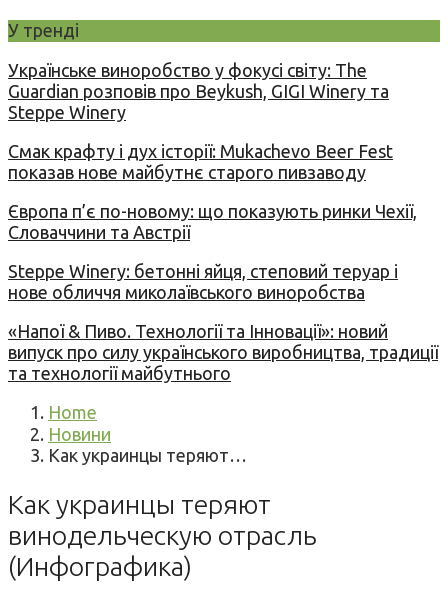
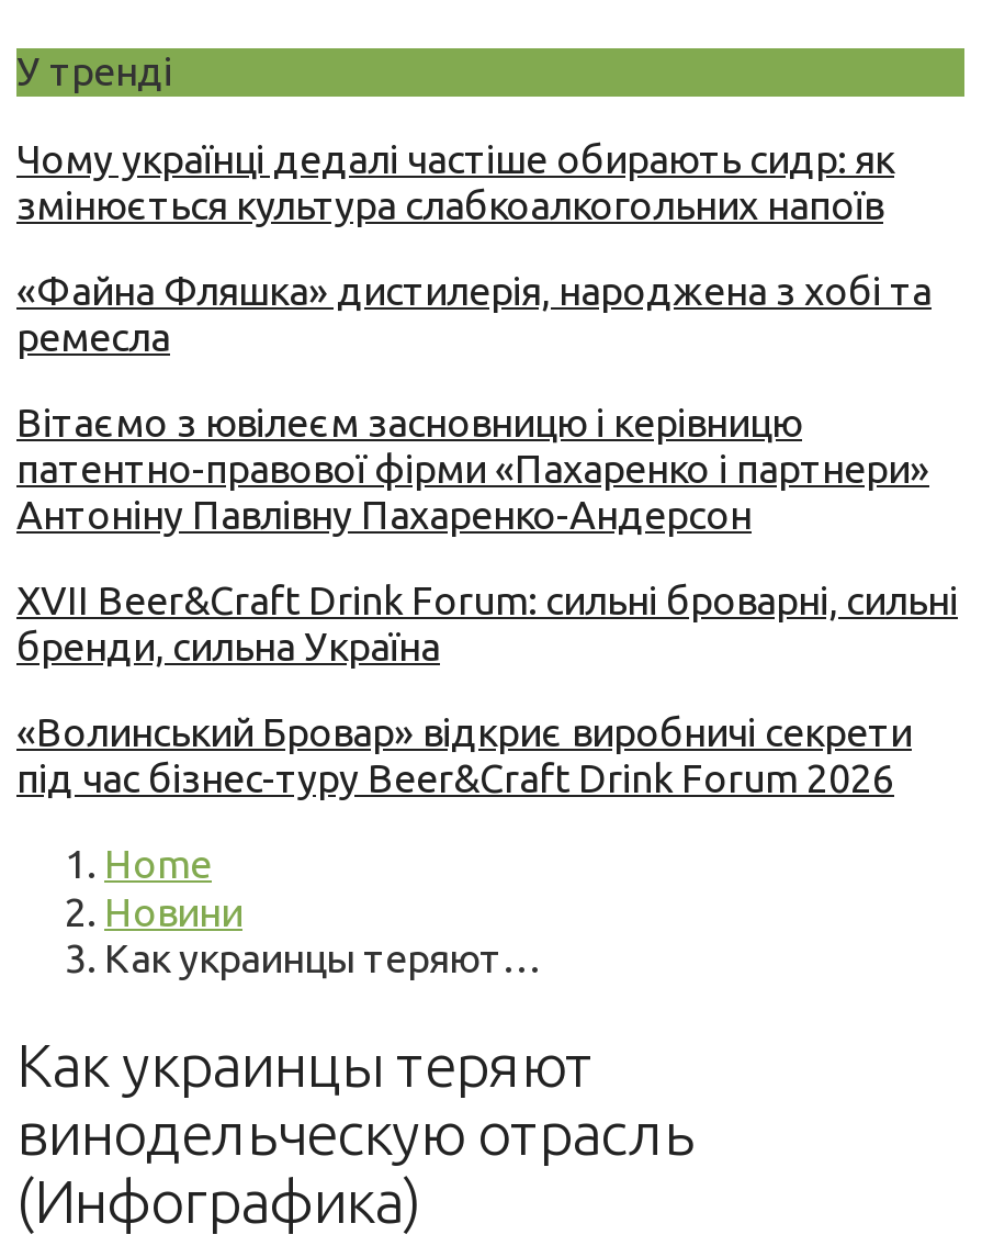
[8,60,389,122] Українське виноробство у фокусі світу: The | Guardian розповів про Beykush, GIGI Winery та | Steppe Winery -> [16,136,894,226] Чому українці дедалі частіше обирають сидр: як | змінюється культура слабкоалкогольних напоїв
[8,141,393,182] Смак крафту і дух історії: Mukachevo Beer Fest | показав нове майбутнє старого пивзаводу -> [16,268,932,358] «Файна Фляшка» дистилерія, народжена з хобі та | ремесла
[8,201,417,242] Європа п’є по-новому: що показують ринки Чехії, | Словаччини та Австрії -> [16,400,929,536] Вітаємо з ювілеєм засновницю і керівницю | патентно-правової фірми «Пахаренко і партнери» | Антоніну Павлівну Пахаренко-Андерсон
[8,261,398,302] Steppe Winery: бетонні яйця, степовий теруар і | нове обличчя миколаївського виноробства -> [16,577,958,667] XVII Beer&Craft Drink Forum: сильні броварні, сильні | бренди, сильна Україна
[8,321,438,383] «Напої & Пиво. Технології та Інновації»: новий | випуск про силу українського виробництва, традиції | та технології майбутнього -> [16,709,912,799] «Волинський Бровар» відкриє виробничі секрети | під час бізнес-туру Beer&Craft Drink Forum 2026

